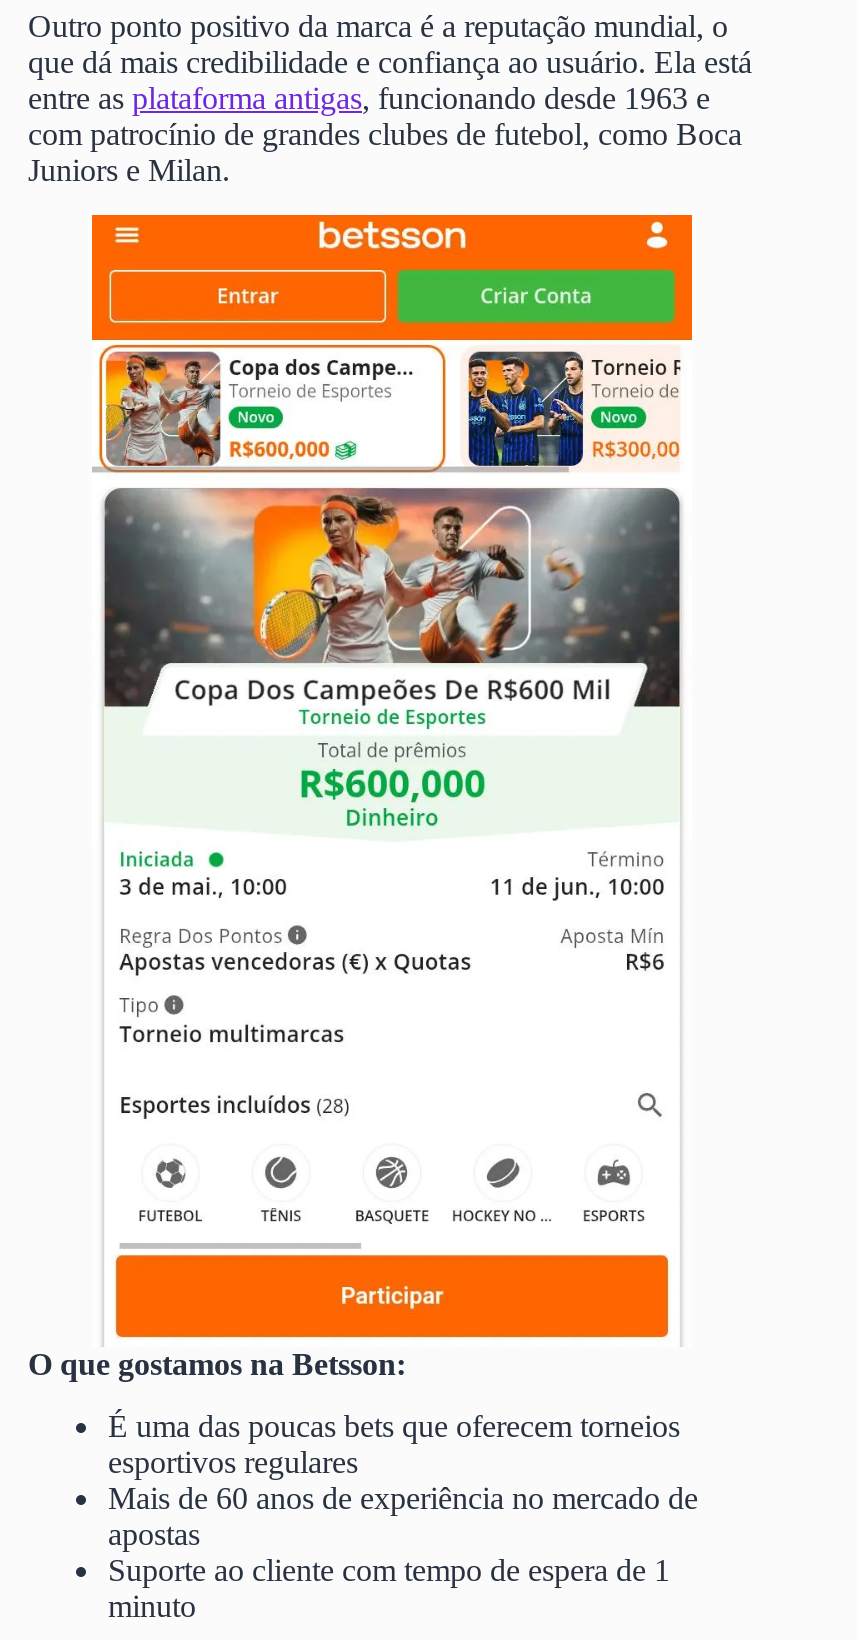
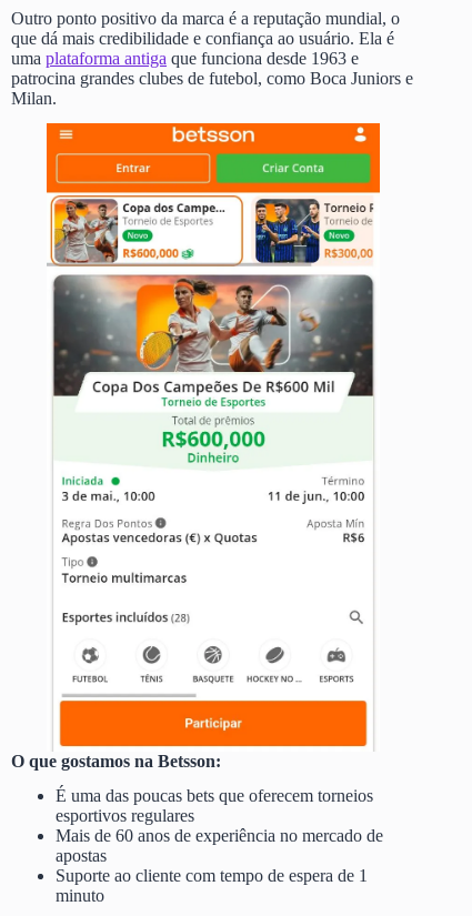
[28,45,752,187] que dá mais credibilidade e confiança ao usuário. Ela está | entre as plataforma antigas, funcionando desde 1963 e | com patrocínio de grandes clubes de futebol, como Boca | Juniors e Milan. -> [11,29,413,108] que dá mais credibilidade e confiança ao usuário. Ela é | uma plataforma antiga que funciona desde 1963 e | patrocina grandes clubes de futebol, como Boca Juniors e | Milan.

